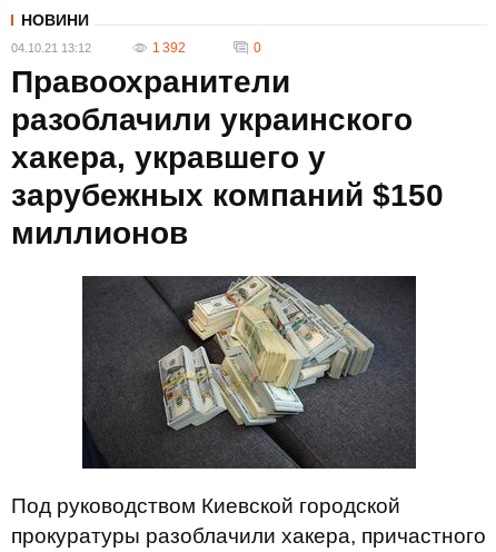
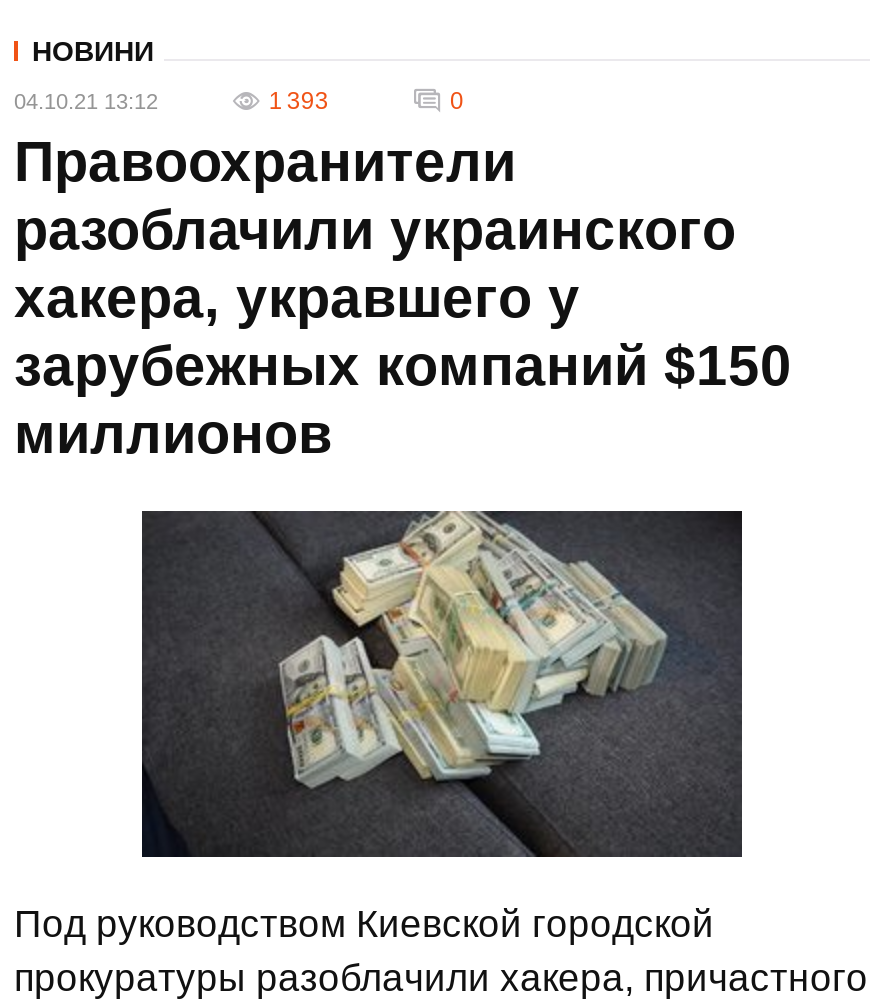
[153,40,186,55] 1 392 -> [269,87,329,115] 1 393

